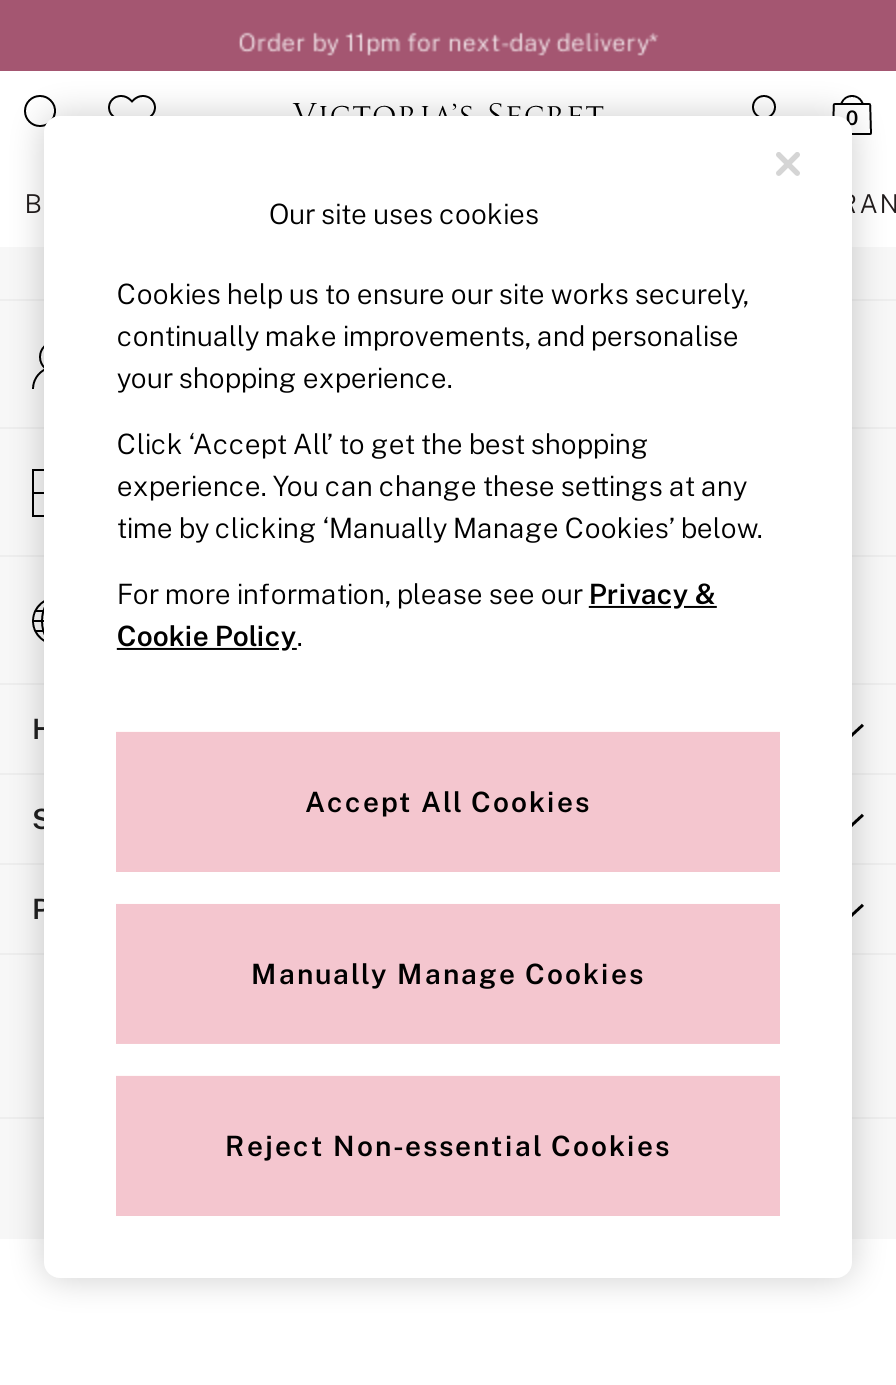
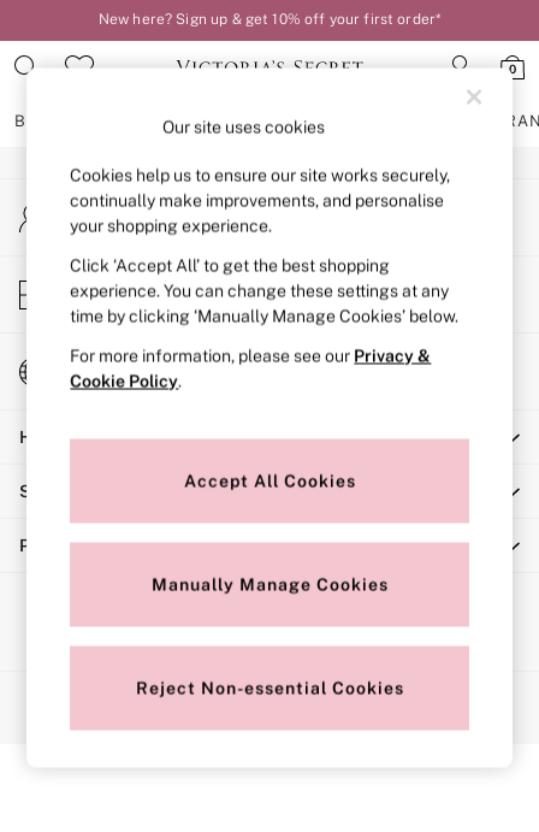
[239,21,657,49] Order by 11pm for next-day delivery* -> [98,11,441,28] New here? Sign up & get 10% off your first order*

